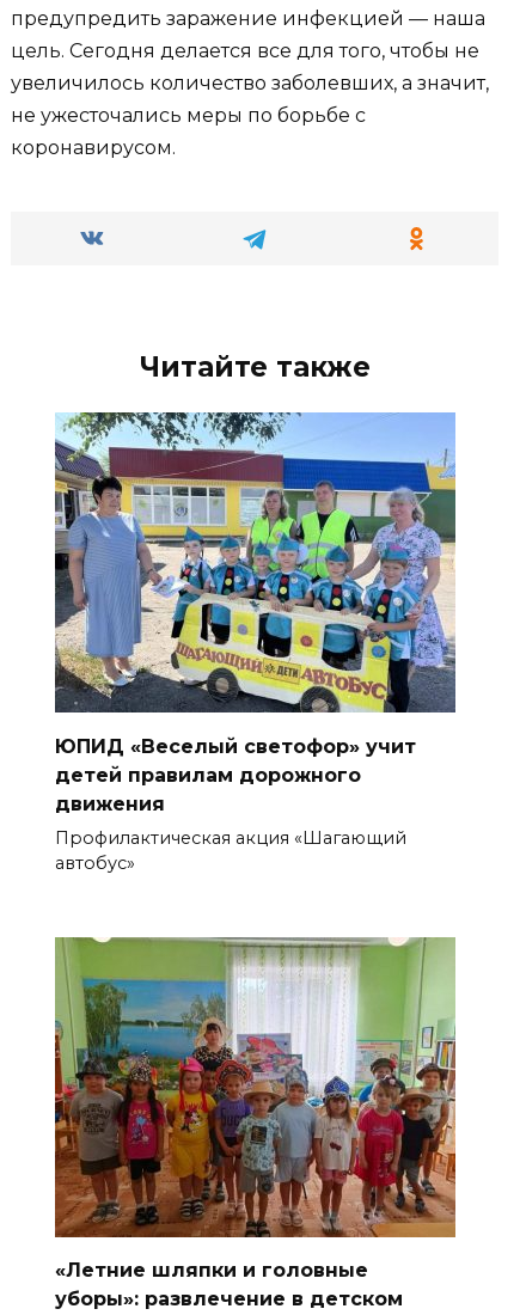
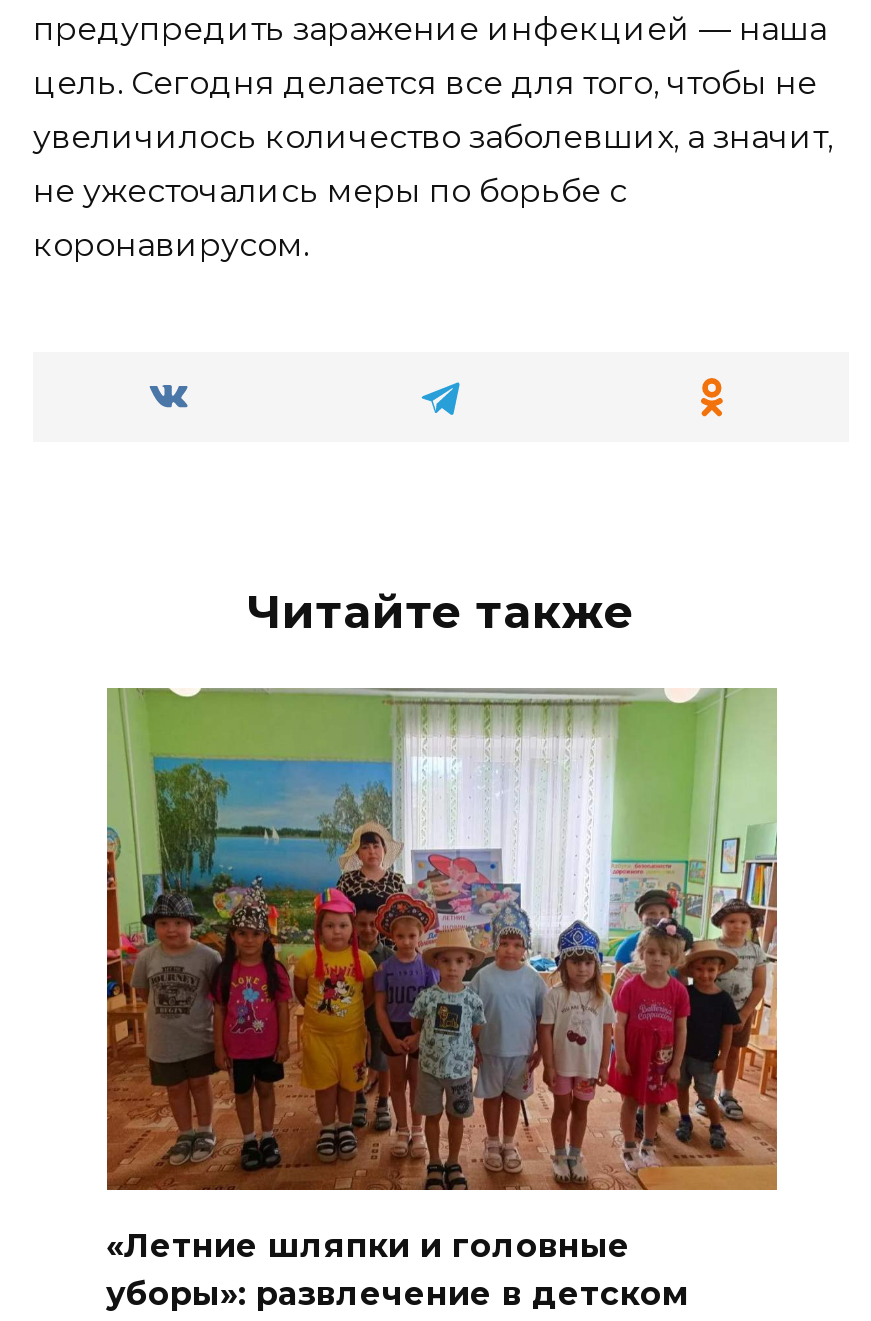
[54,411,457,873] [image] | ЮПИД «Веселый светофор» учит | детей правилам дорожного | движения | Профилактическая акция «Шагающий | автобус» -> none

